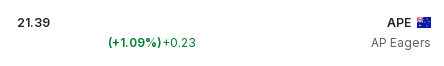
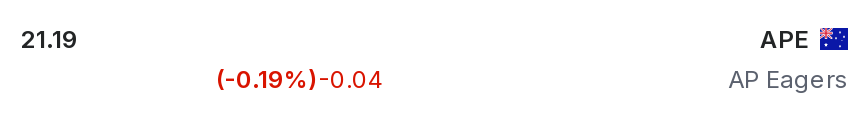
[17,15,50,30] 21.39 -> [20,24,78,54] 21.19
[112,35,157,50] +1.09% -> [224,64,308,94] -0.19%
[162,35,196,50] +0.23 -> [318,64,384,94] -0.04

